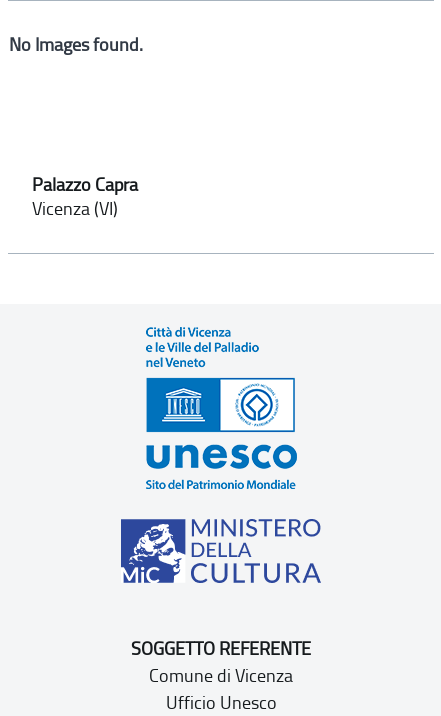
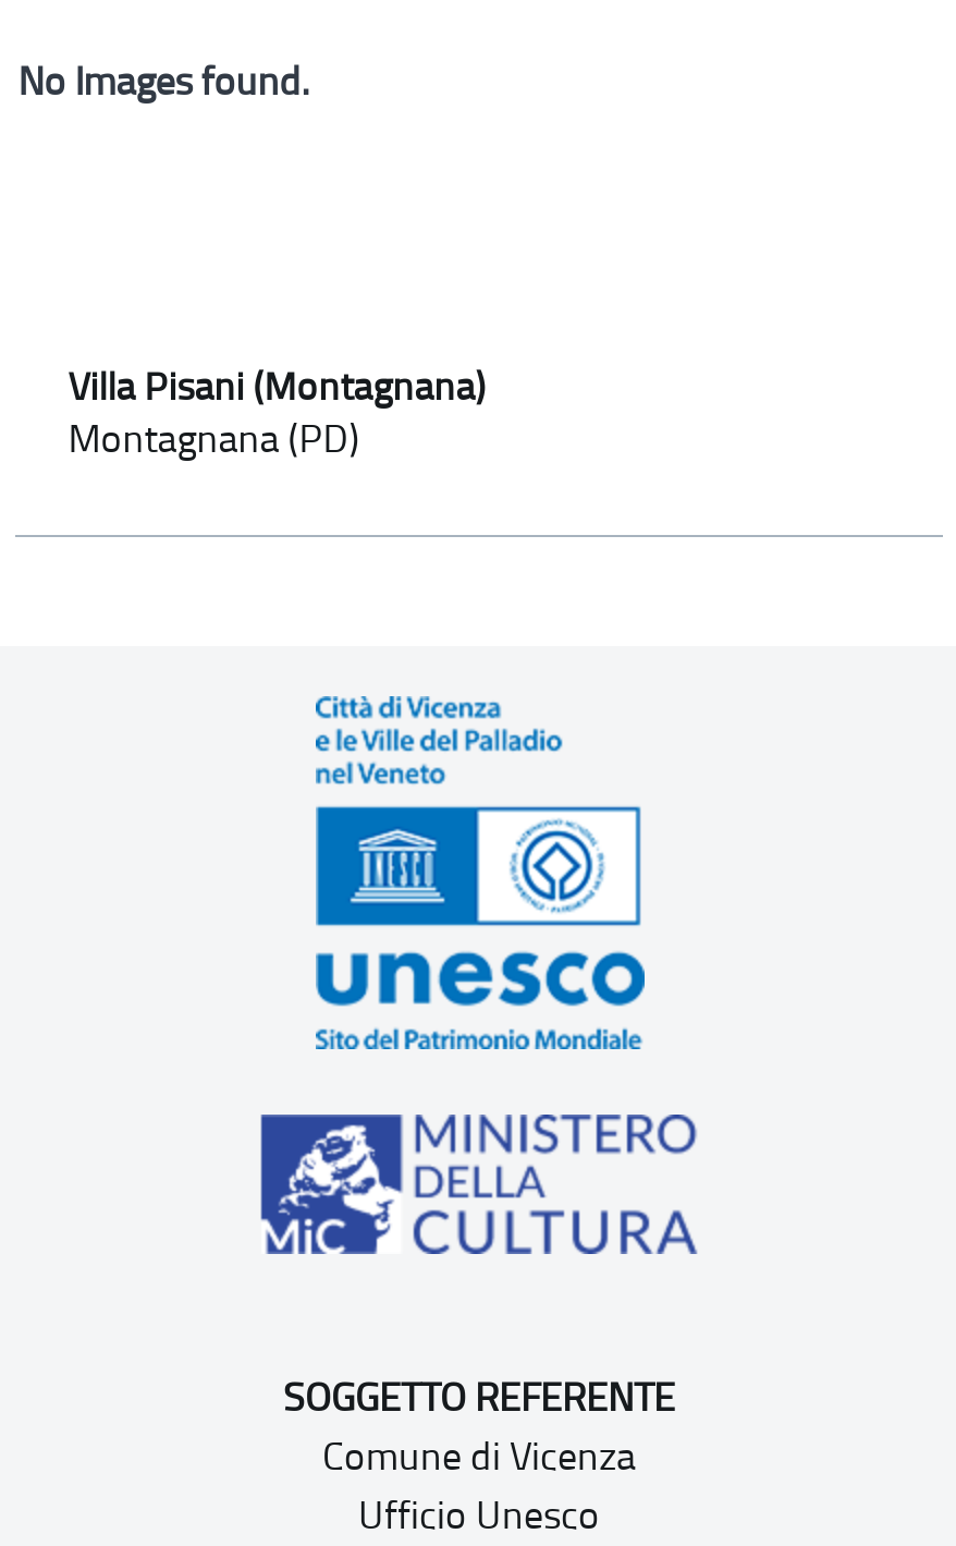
[32,174,138,219] Palazzo Capra | Vicenza (VI) -> [68,366,486,464] Villa Pisani (Montagnana) | Montagnana (PD)

